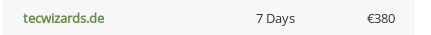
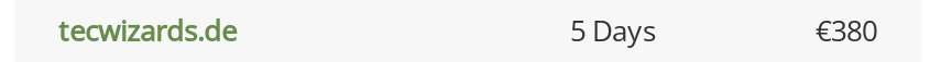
[255,9,294,27] 7 Days -> [570,11,656,50] 5 Days

